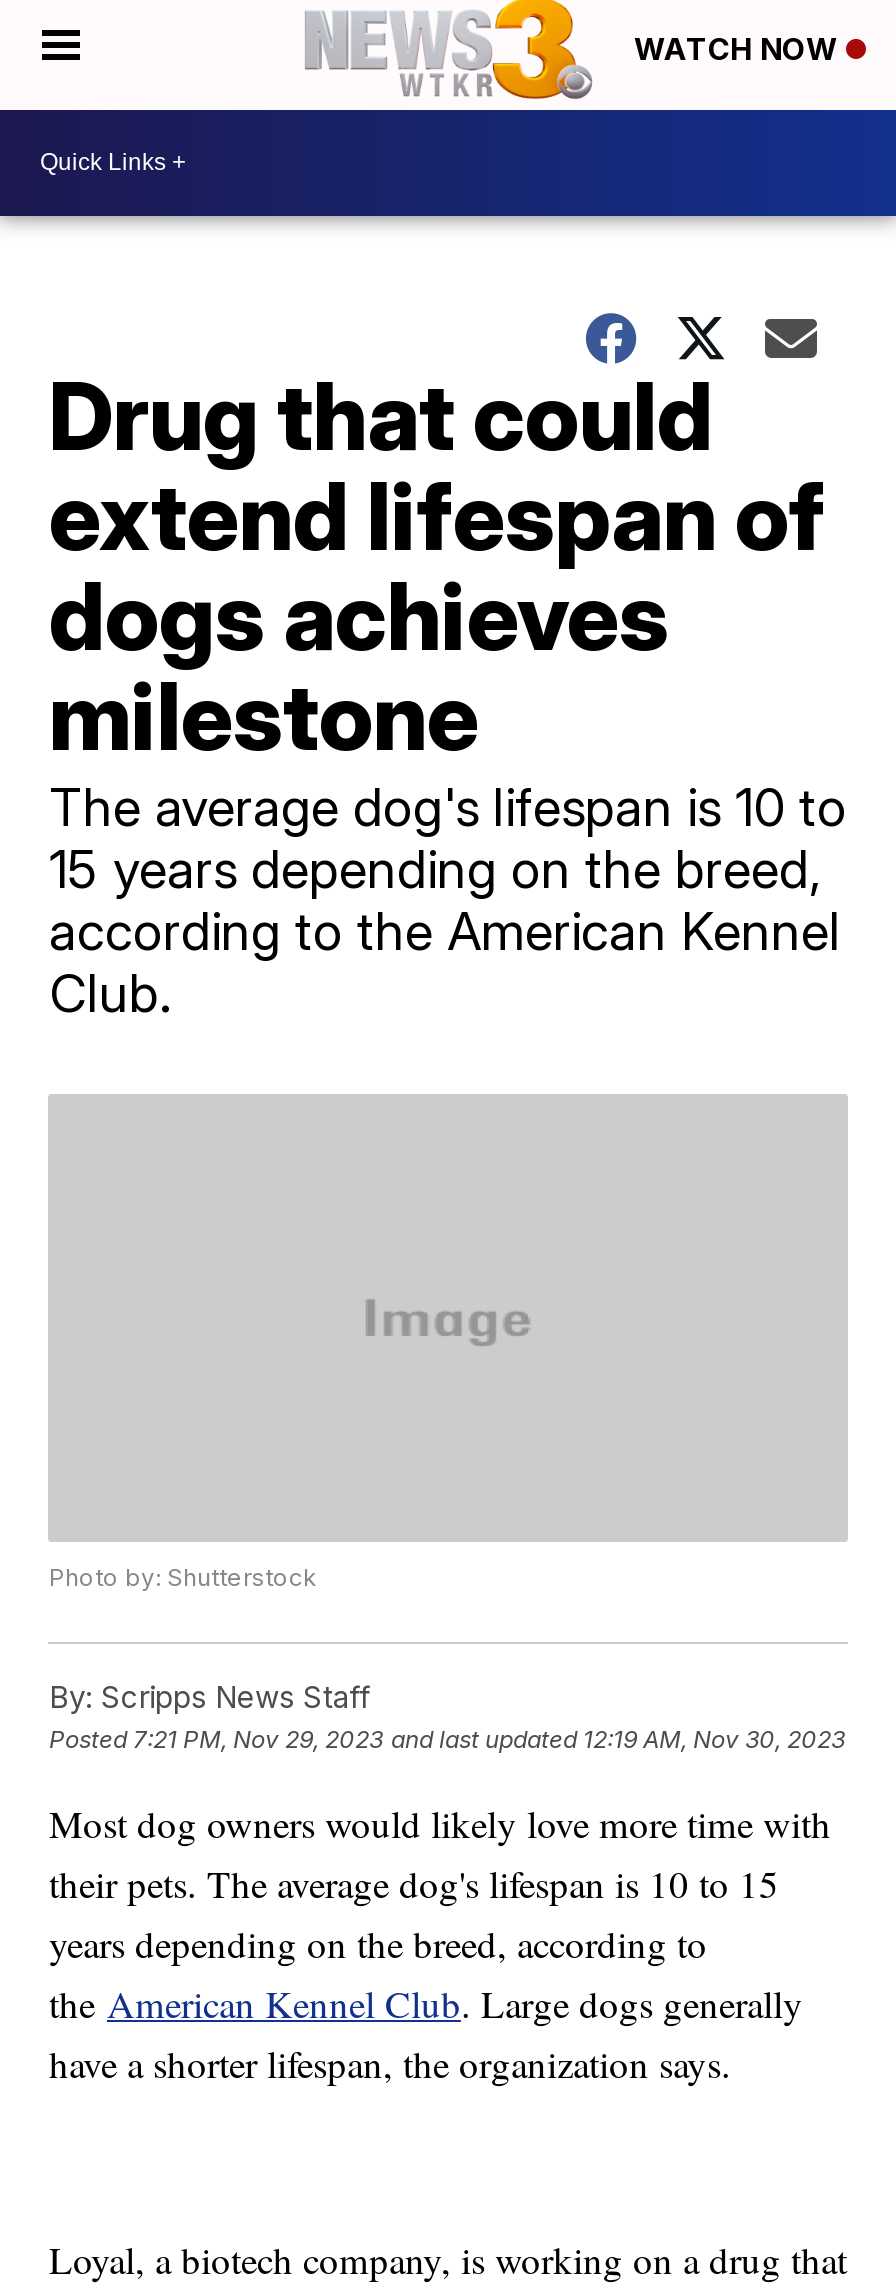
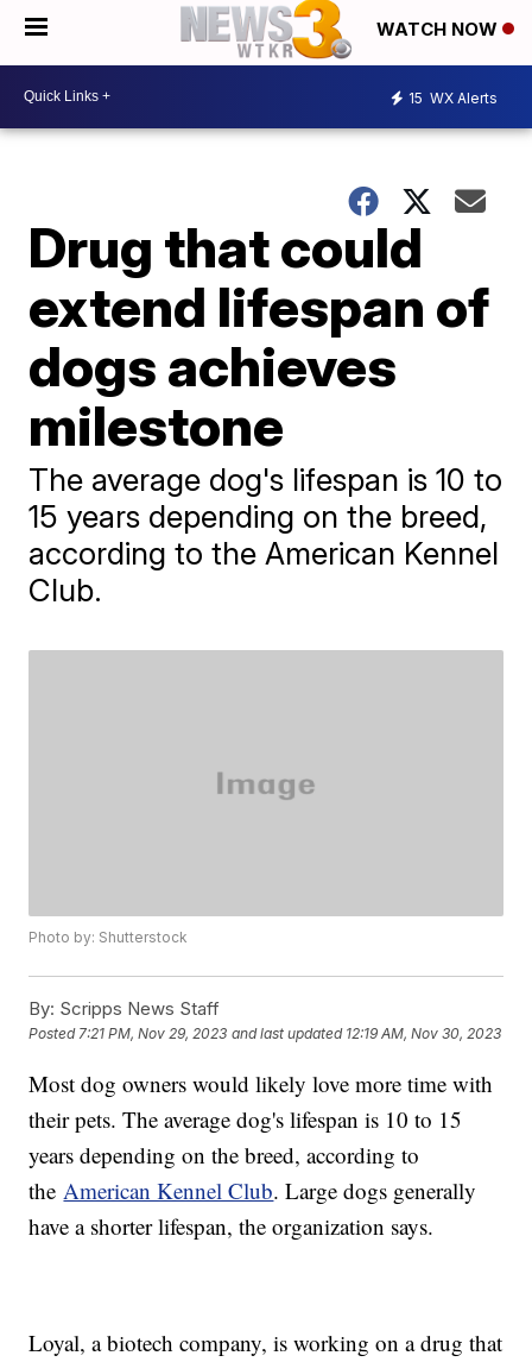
none -> [408,89,498,107] 15 WX Alerts

